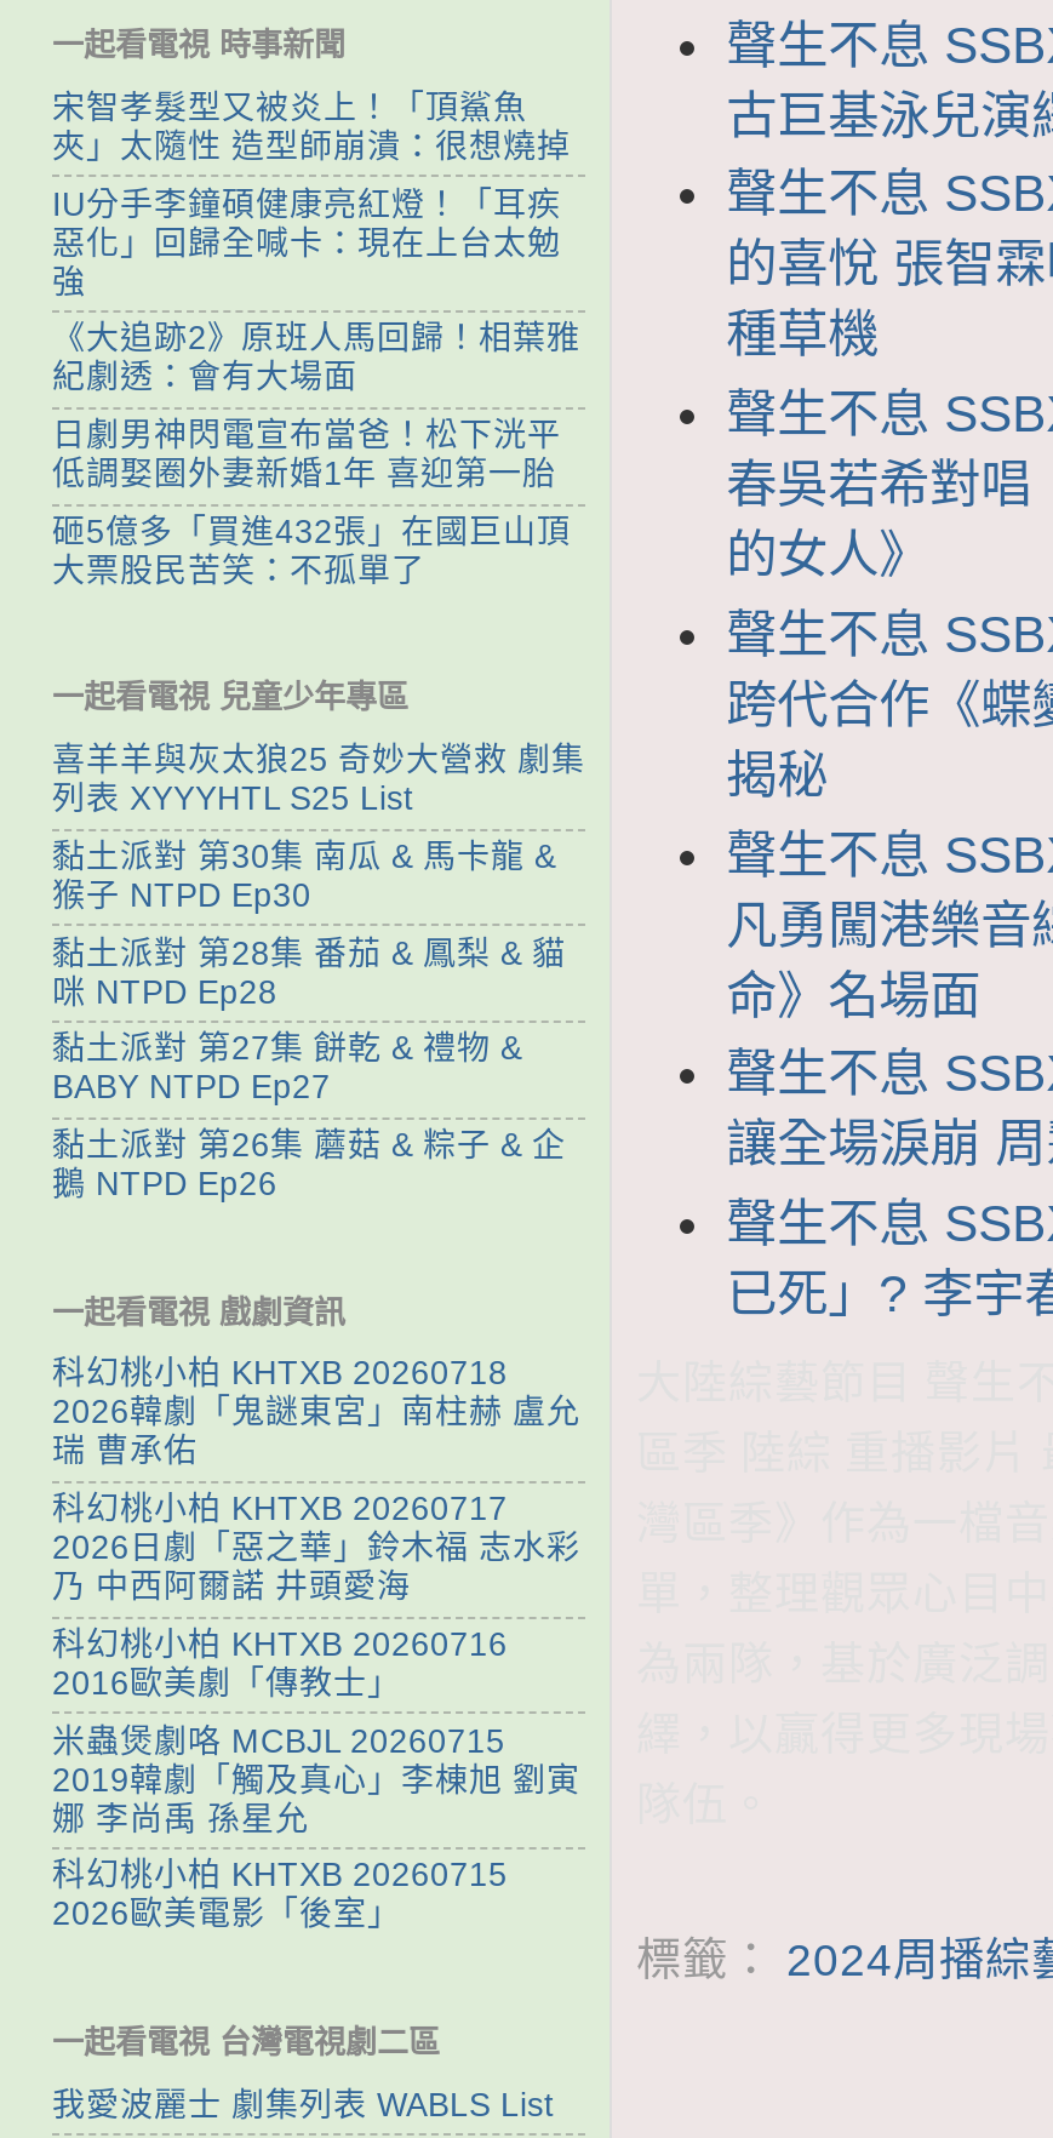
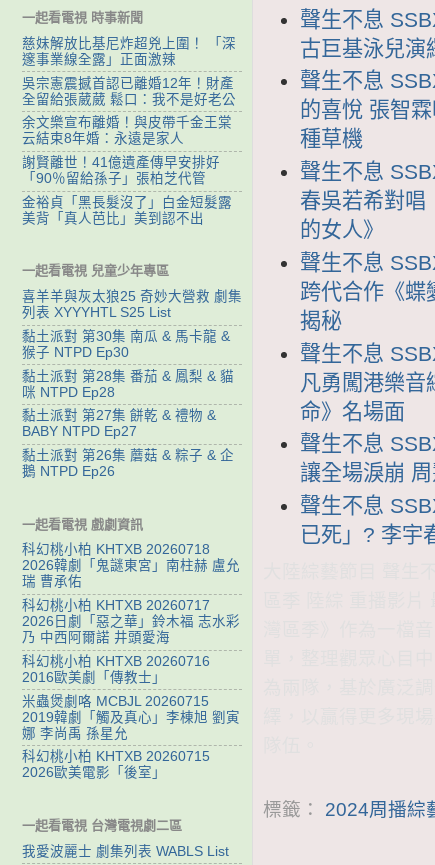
[52,89,571,165] 宋智孝髮型又被炎上！「頂鯊魚 | 夾」太隨性 造型師崩潰：很想燒掉 -> [22,36,236,67] 慈妹解放比基尼炸超兇上圍！ 「深 | 邃事業線全露」正面激辣
[52,186,561,300] IU分手李鐘碩健康亮紅燈！「耳疾 | 惡化」回歸全喊卡：現在上台太勉 | 強 -> [22,76,236,107] 吳宗憲震撼首認已離婚12年！財產 | 全留給張葳葳 鬆口：我不是好老公
[52,321,580,396] 《大追跡2》原班人馬回歸！相葉雅 | 紀劇透：會有大場面 -> [22,115,232,146] 余文樂宣布離婚！與皮帶千金王棠 | 云結束8年婚：永遠是家人
[52,417,561,492] 日劇男神閃電宣布當爸！松下洸平 | 低調娶圈外妻新婚1年 喜迎第一胎 -> [22,155,220,186] 謝賢離世！41億遺產傳早安排好 | 「90％留給孫子」張柏芝代管
[52,514,571,589] 砸5億多「買進432張」在國巨山頂 | 大票股民苦笑：不孤單了 -> [22,195,232,226] 金裕貞「黑長髮沒了」白金短髮露 | 美背「真人芭比」美到認不出

